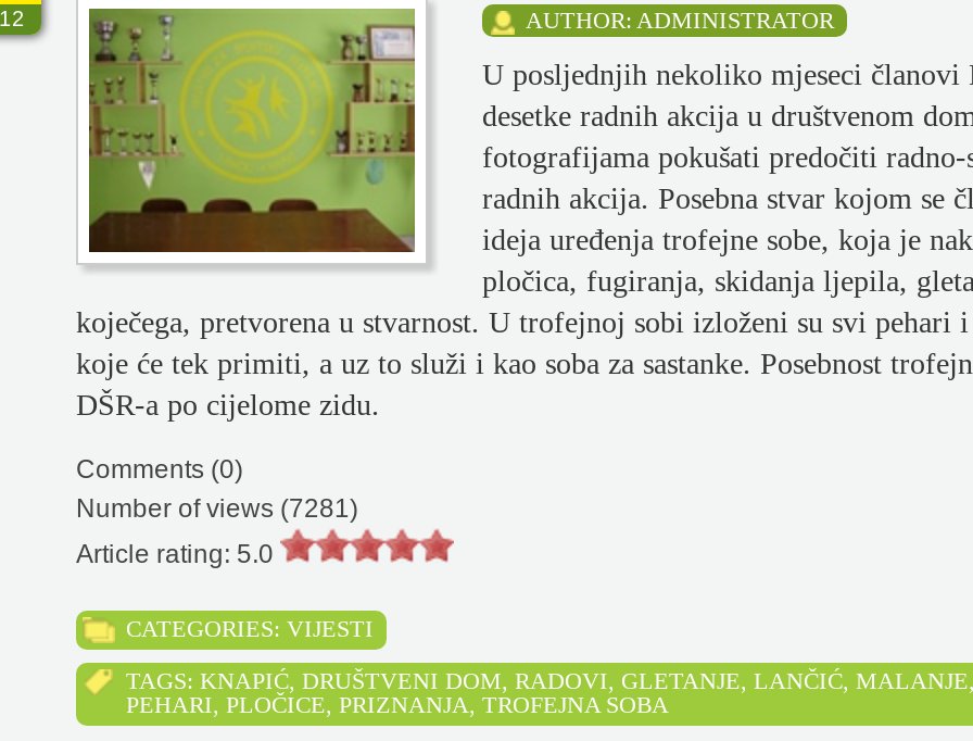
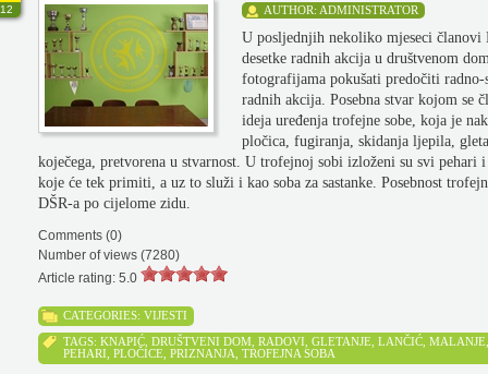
[76,493,358,524] Number of views (7281) -> [38,248,180,263] Number of views (7280)

